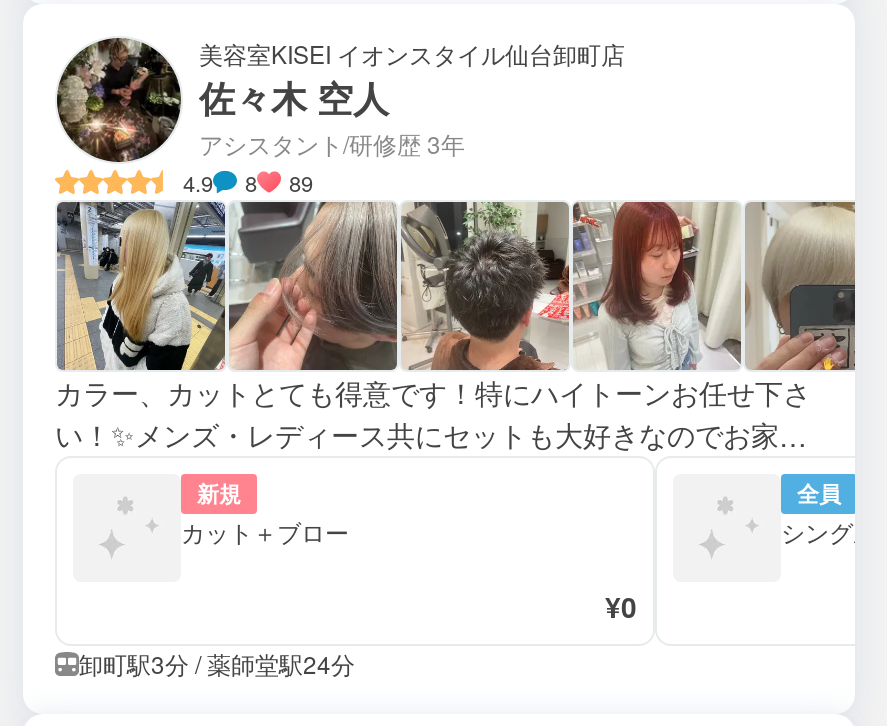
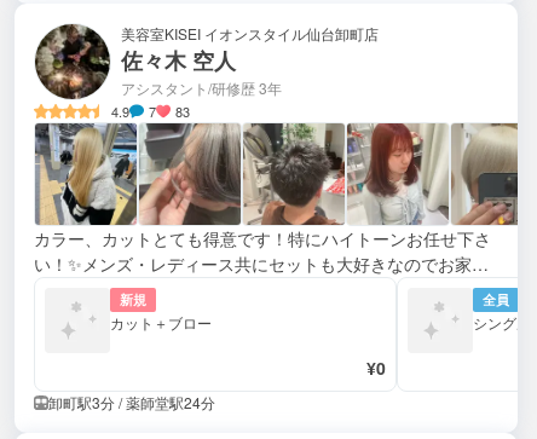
[245,167,257,199] 8 -> [149,101,156,121] 7
[289,167,313,199] 89 -> [175,101,190,121] 83

